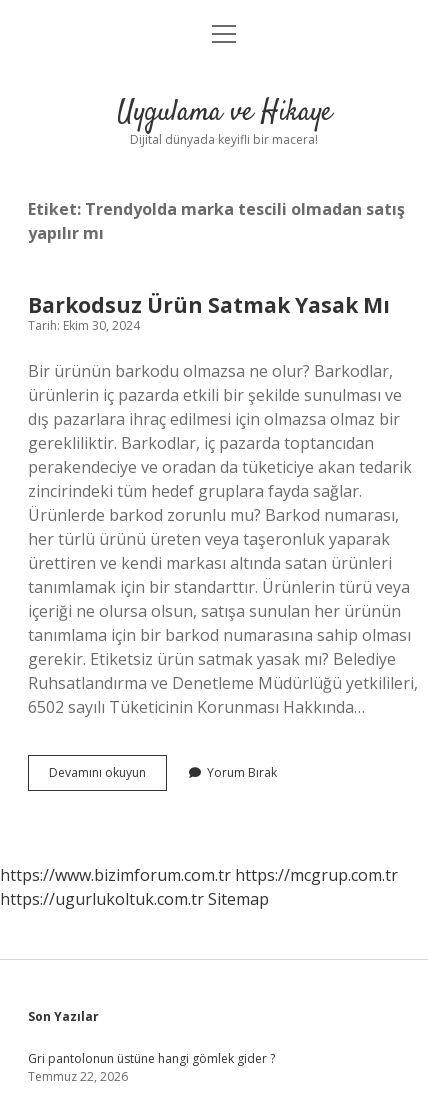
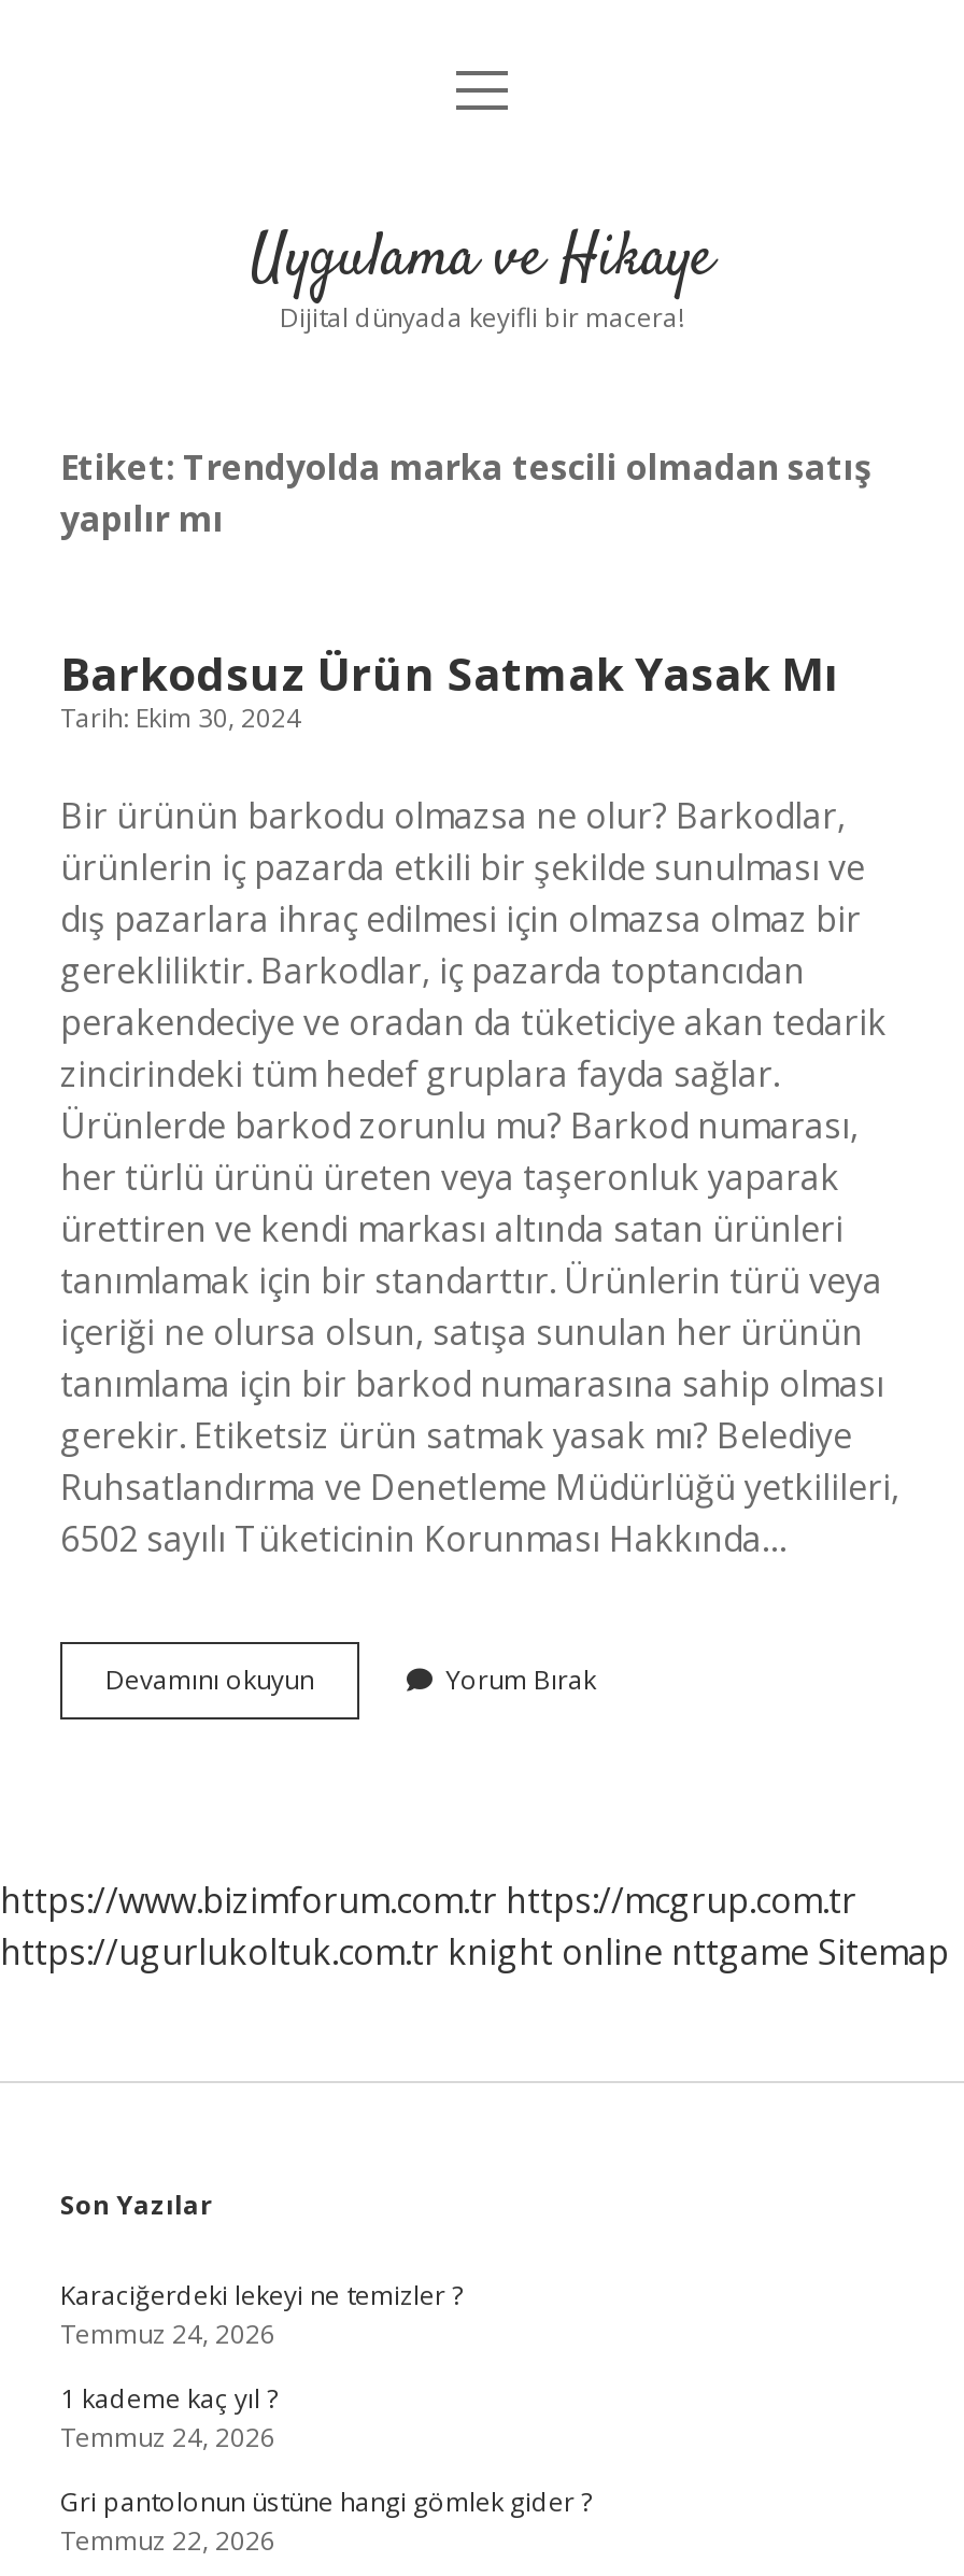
[0,888,269,910] https://ugurlukoltuk.com.tr Sitemap -> [0,1928,949,1976] https://ugurlukoltuk.com.tr knight online nttgame Sitemap
none -> [60,2277,463,2455] Karaciğerdeki lekeyi ne temizler ? | Temmuz 24, 2026 | 1 kademe kaç yıl ? | Temmuz 24, 2026

